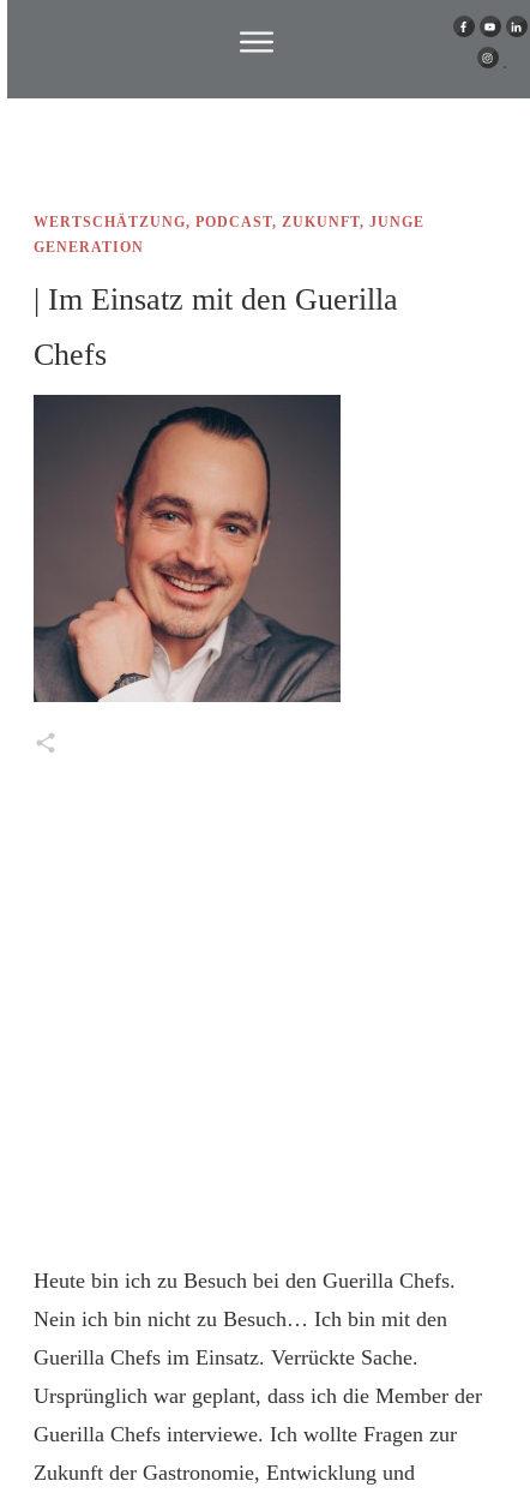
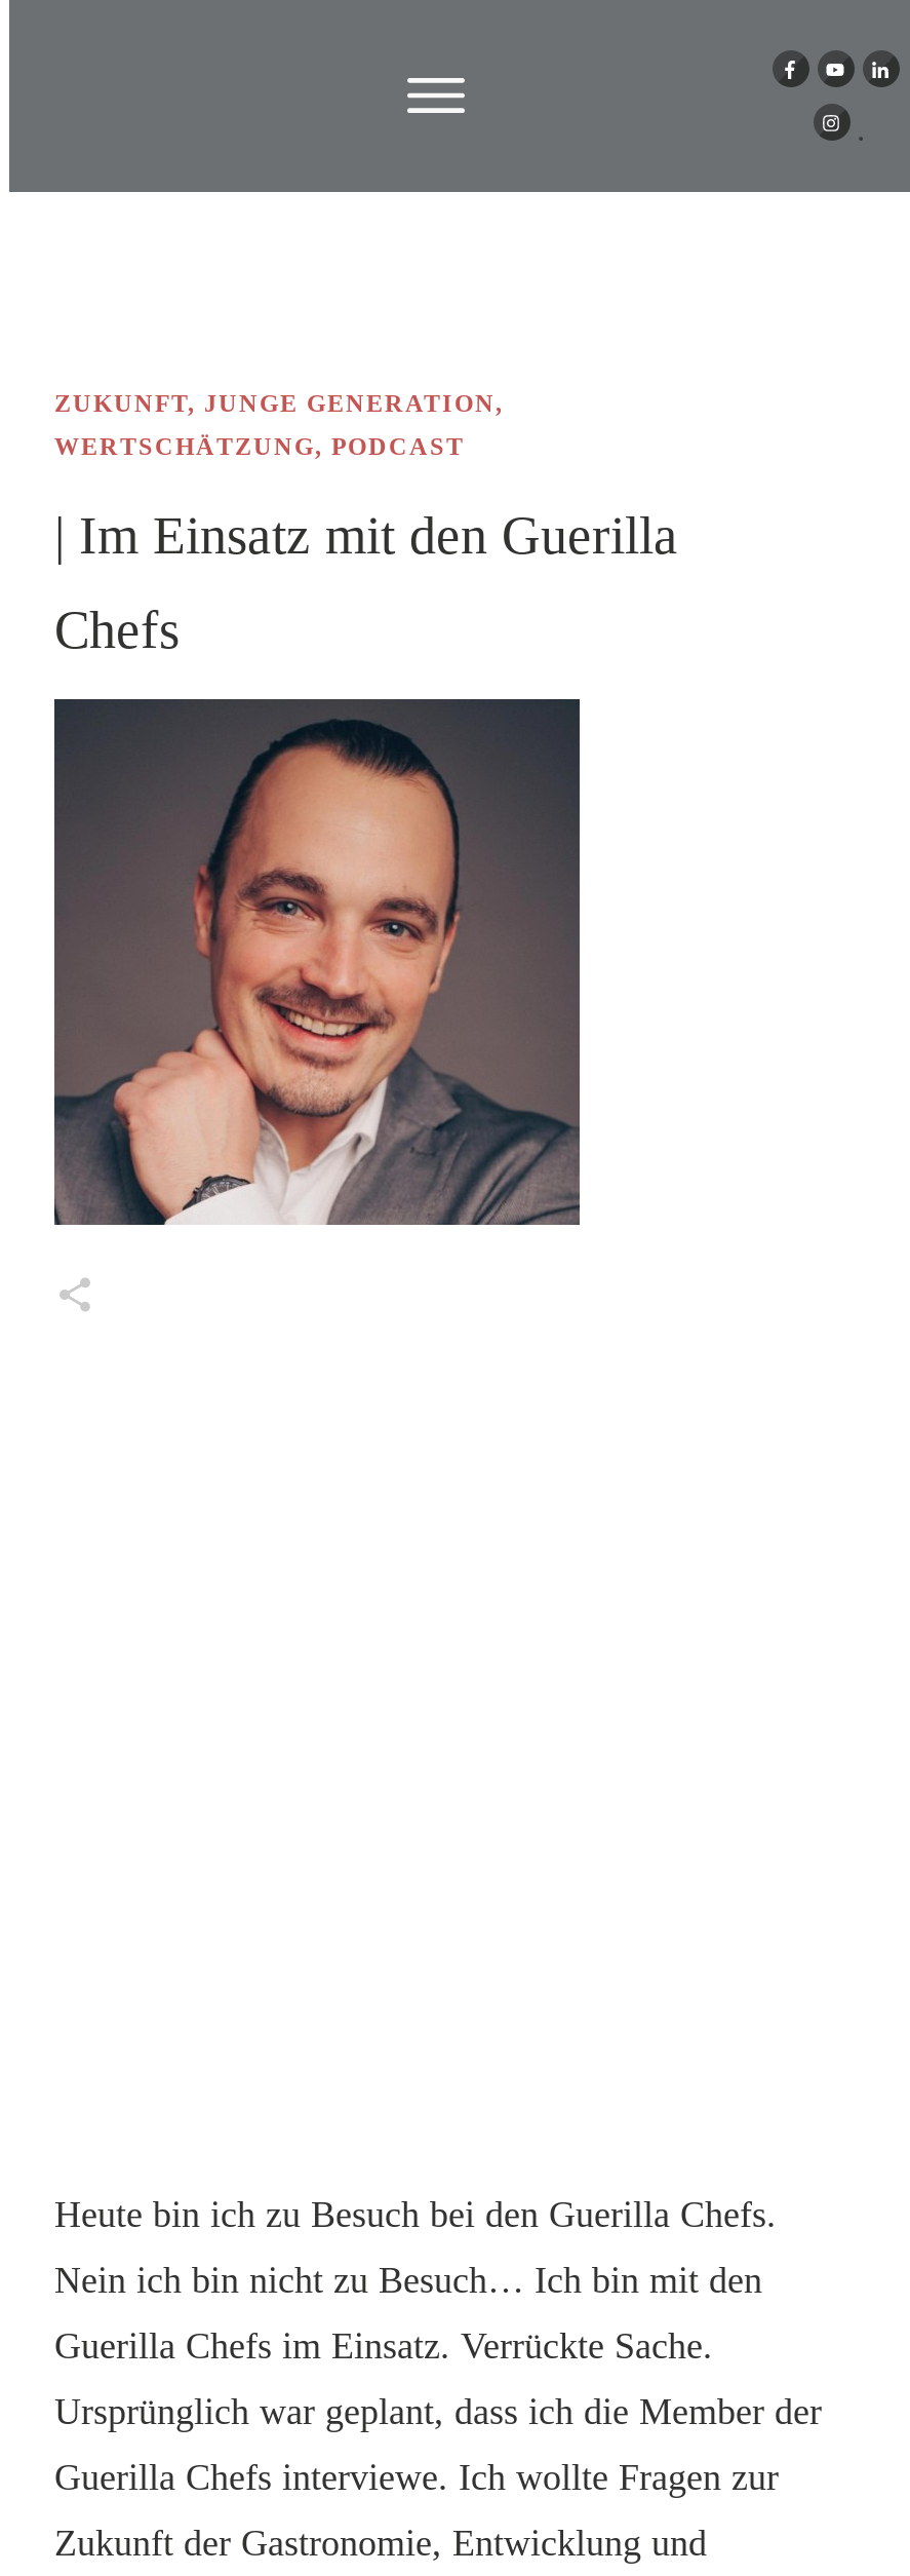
[34,214,424,230] WERTSCHÄTZUNG, PODCAST, ZUKUNFT, JUNGE -> [54,389,504,418] ZUKUNFT, JUNGE GENERATION,
[34,239,144,256] GENERATION -> [54,432,465,461] WERTSCHÄTZUNG, PODCAST

